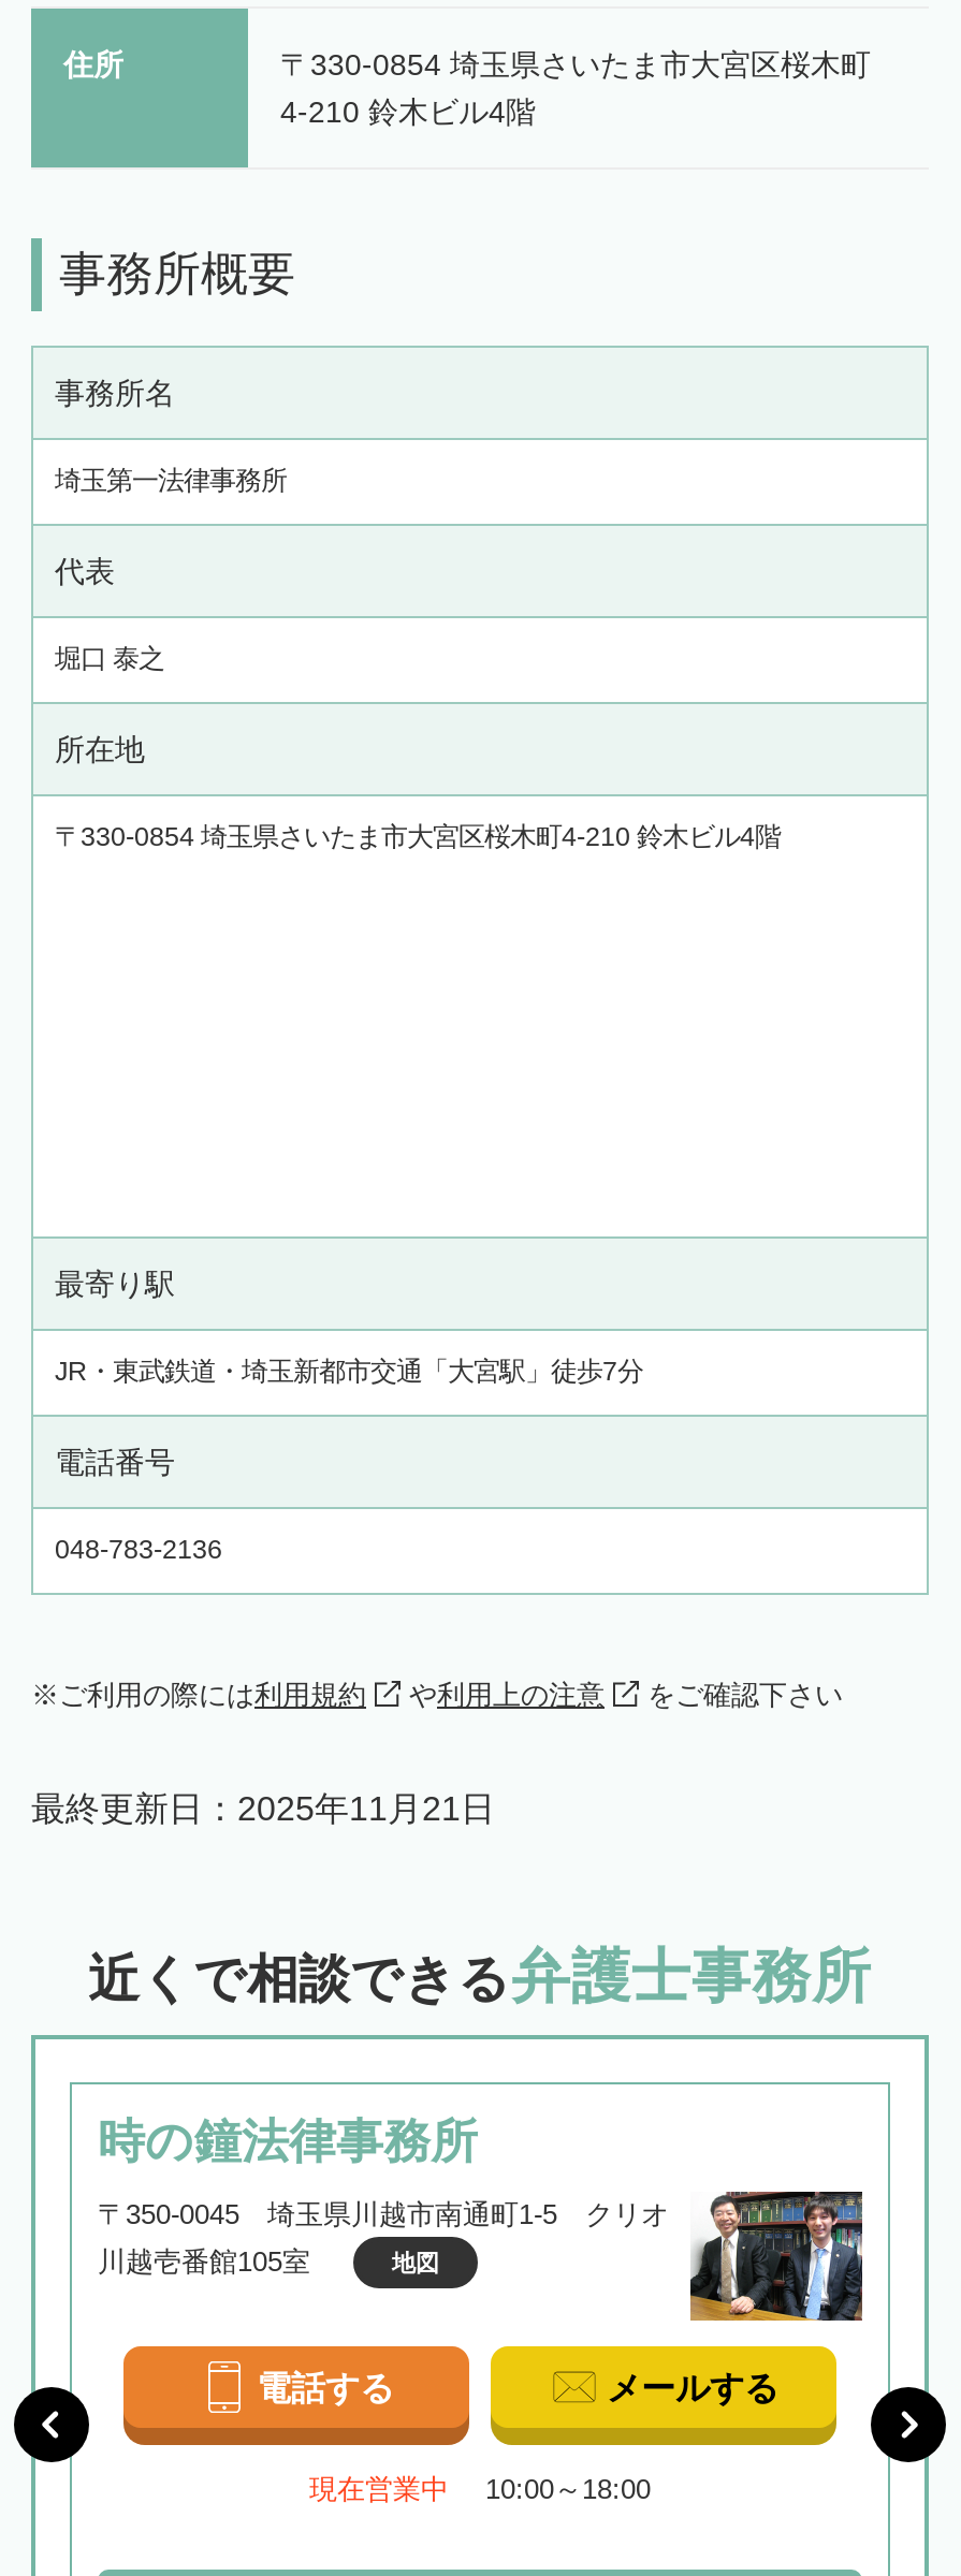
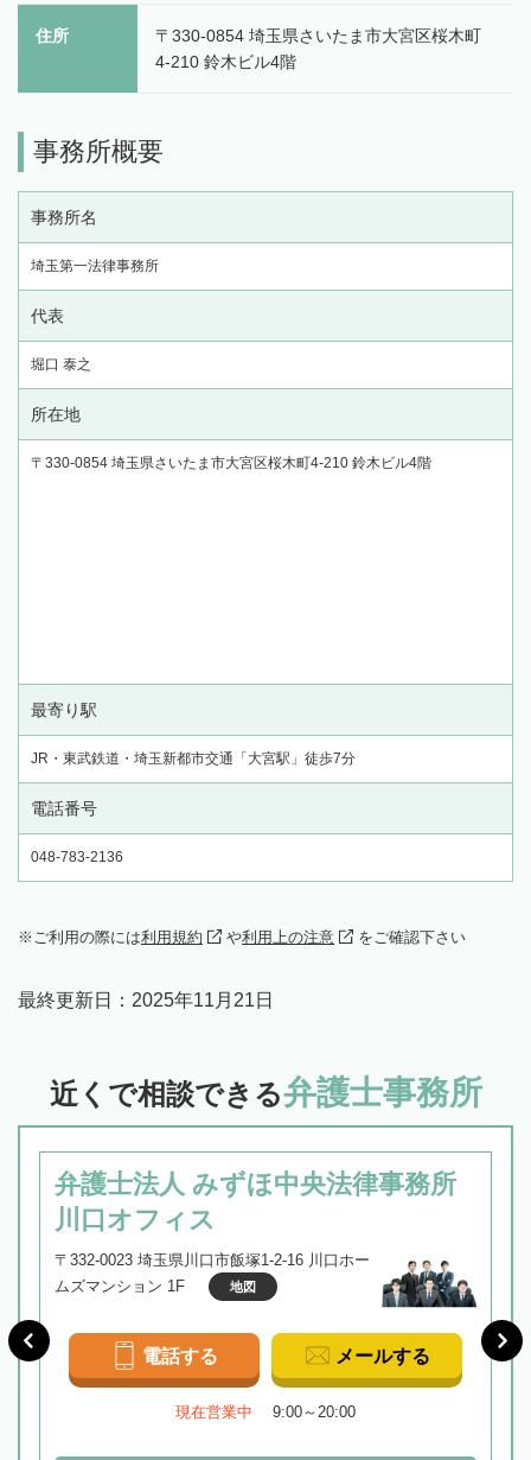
[98,2114,478,2168] 時の鐘法律事務所 -> [55,1169,456,1234] 弁護士法人 みずほ中央法律事務所 | 川口オフィス
[98,2190,948,2464] [image] | 〒350-0045 埼玉県川越市南通町1-5 クリオ -> [55,1248,524,1397] [image] | 〒332-0023 埼玉県川口市飯塚1-2-16 川口ホー
[98,2245,319,2278] 川越壱番館105室 -> [55,1277,190,1295] ムズマンション 1F
[12,2323,91,2464] [image] -> [7,1319,51,1397] [image]
[309,2473,651,2505] 現在営業中 10:00～18:00 -> [175,1403,356,1421] 現在営業中 9:00～20:00

